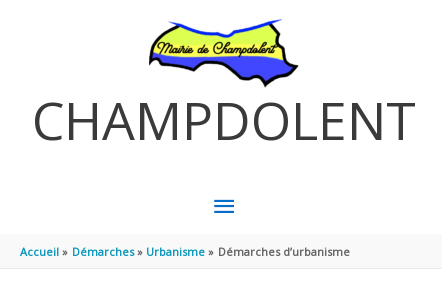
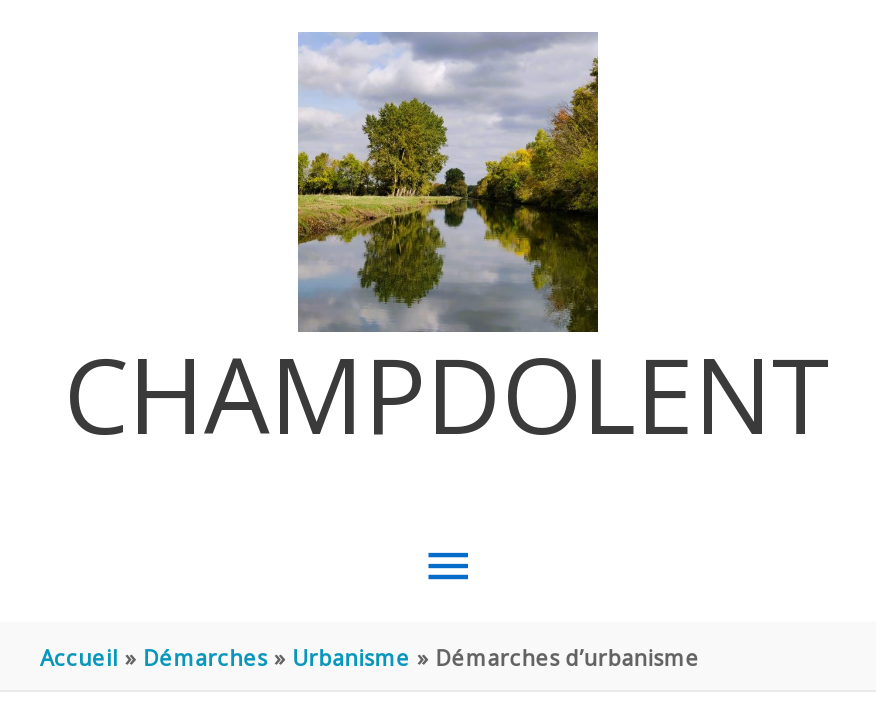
[149,16,299,81] [image] -> [296,30,600,316] [image]

